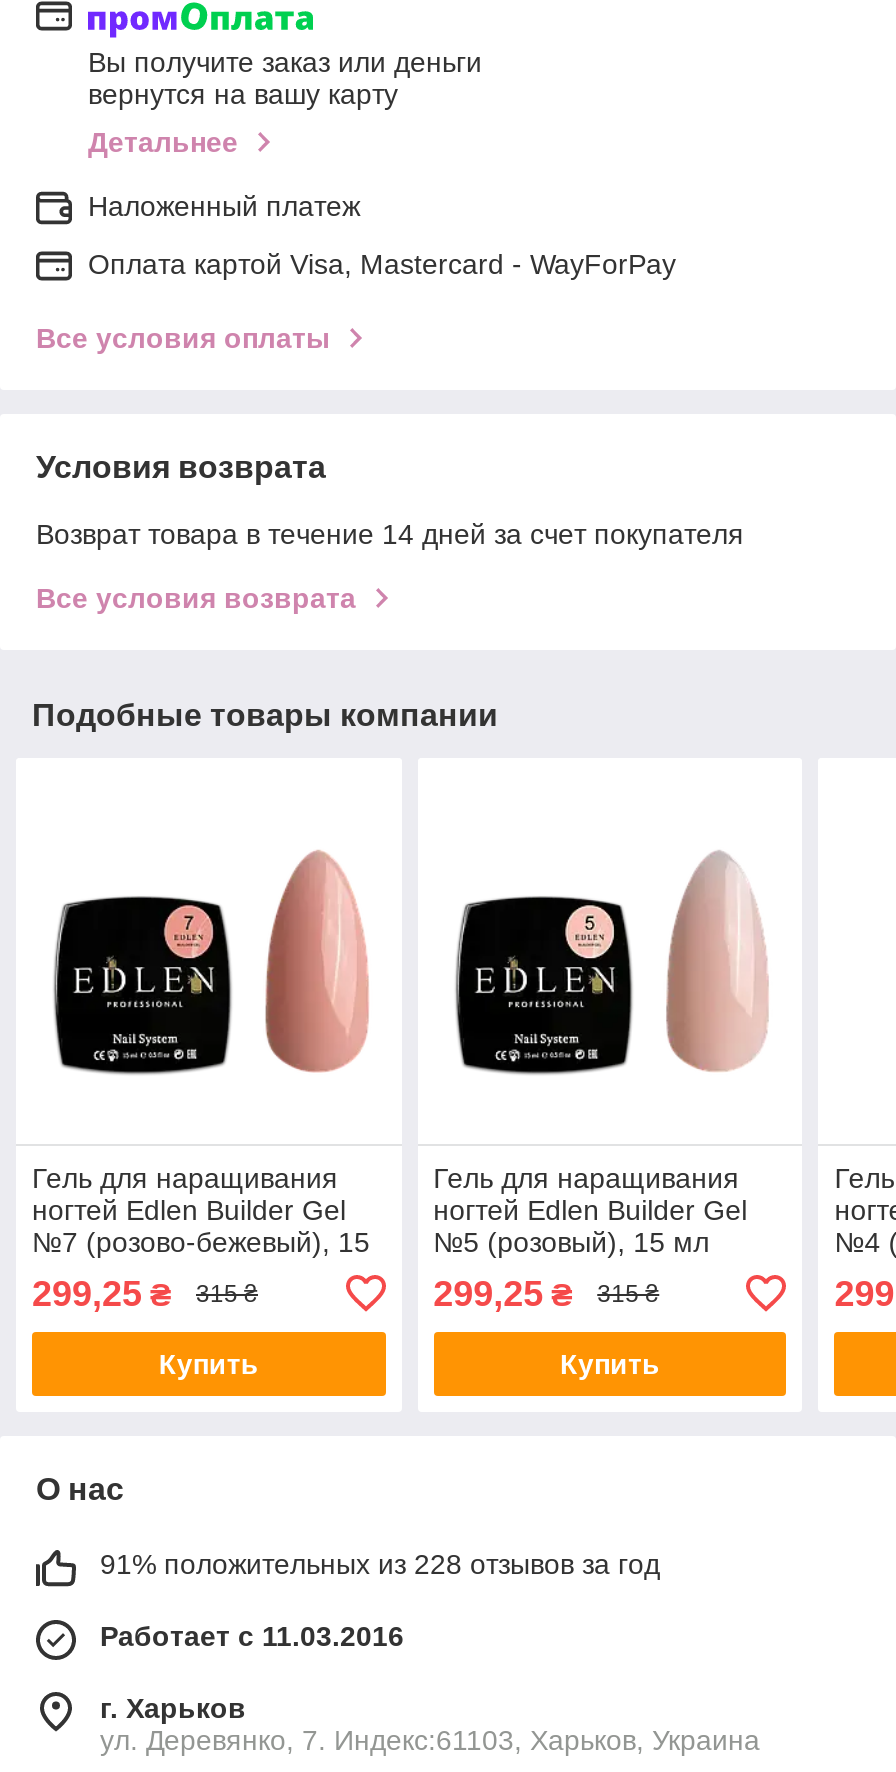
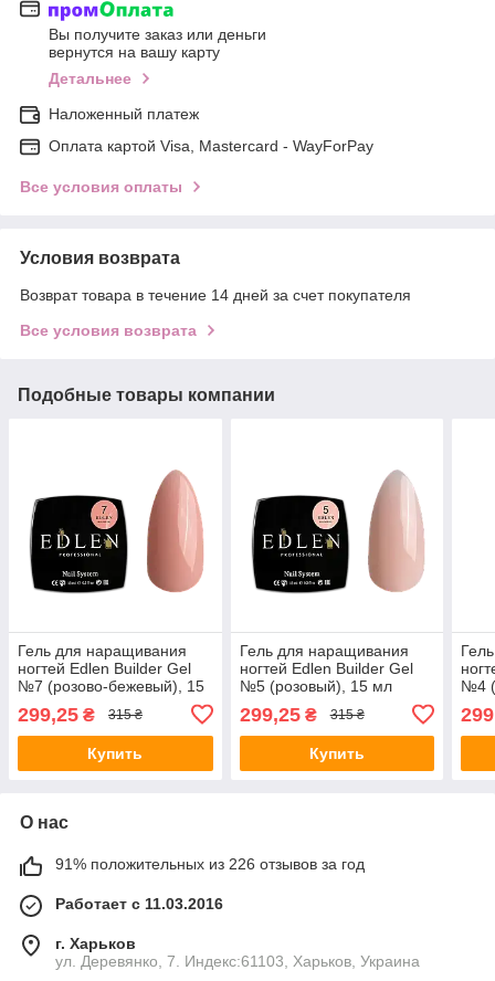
[100,1548,660,1580] 91% положительных из 228 отзывов за год -> [55,855,365,873] 91% положительных из 226 отзывов за год

